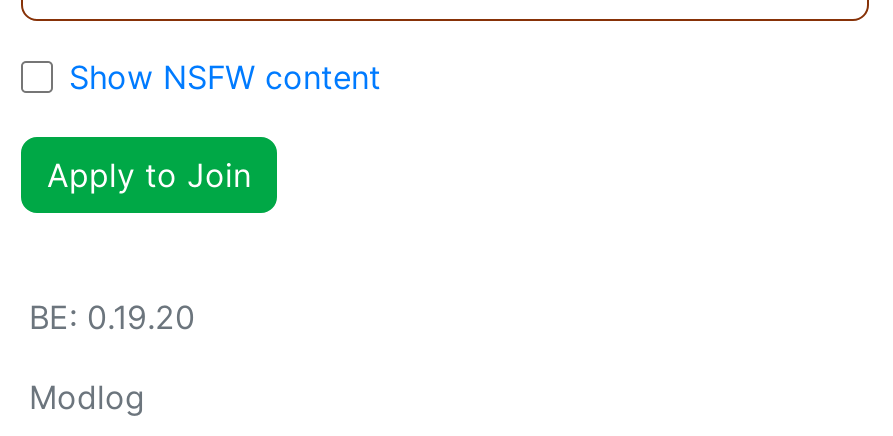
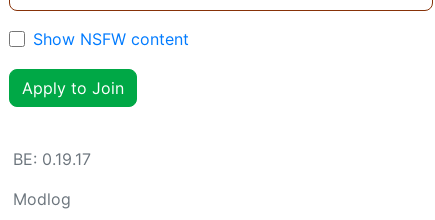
[29,297,195,337] BE: 0.19.20 -> [13,149,91,169] BE: 0.19.17

